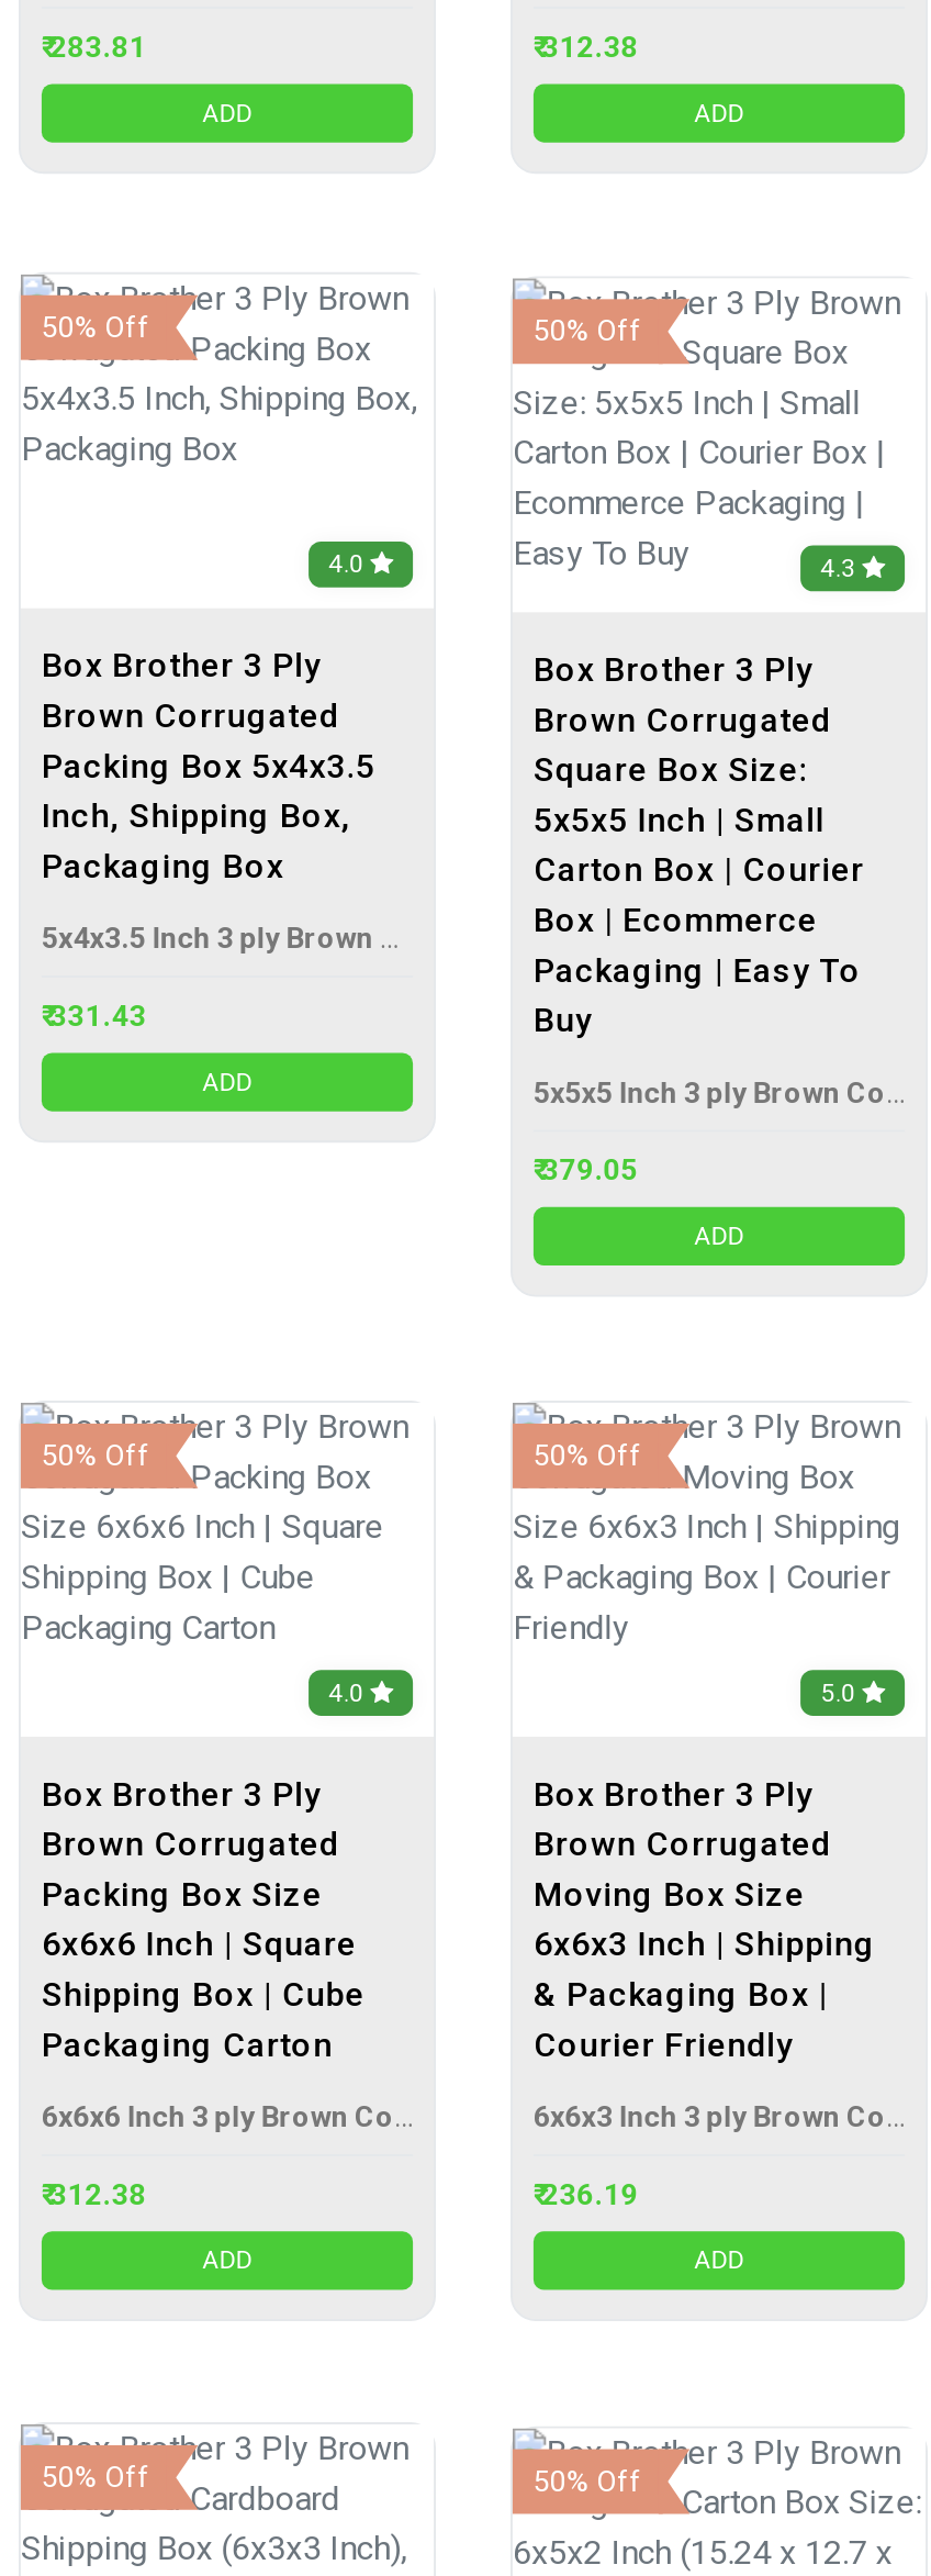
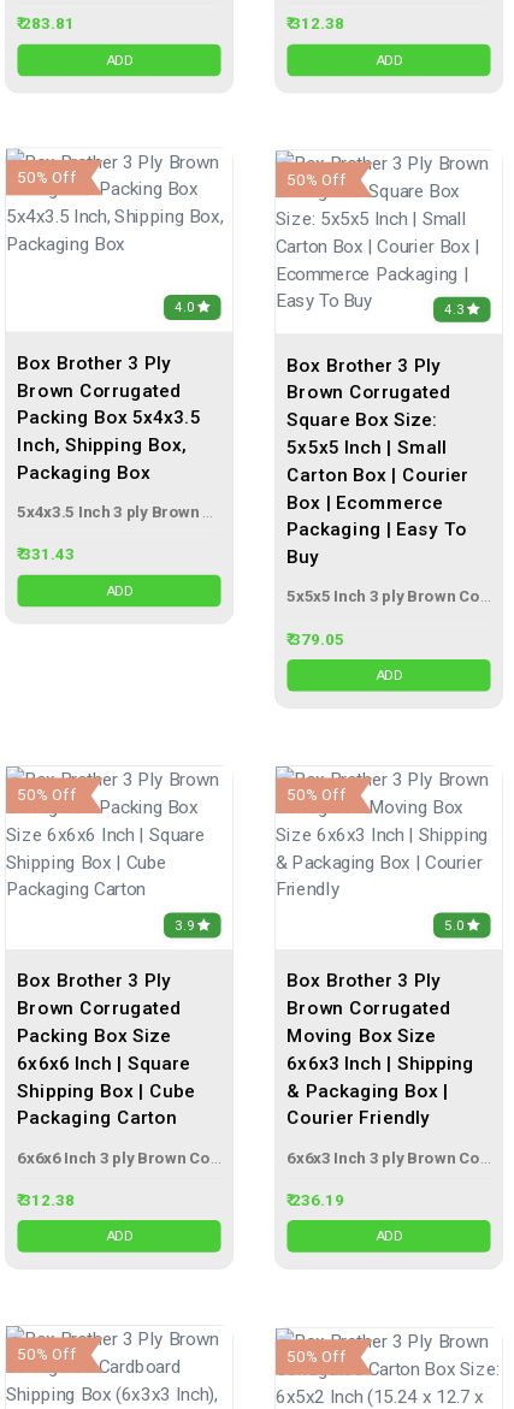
[328,1678,370,1708] 4.0 -> [175,917,198,933] 3.9

